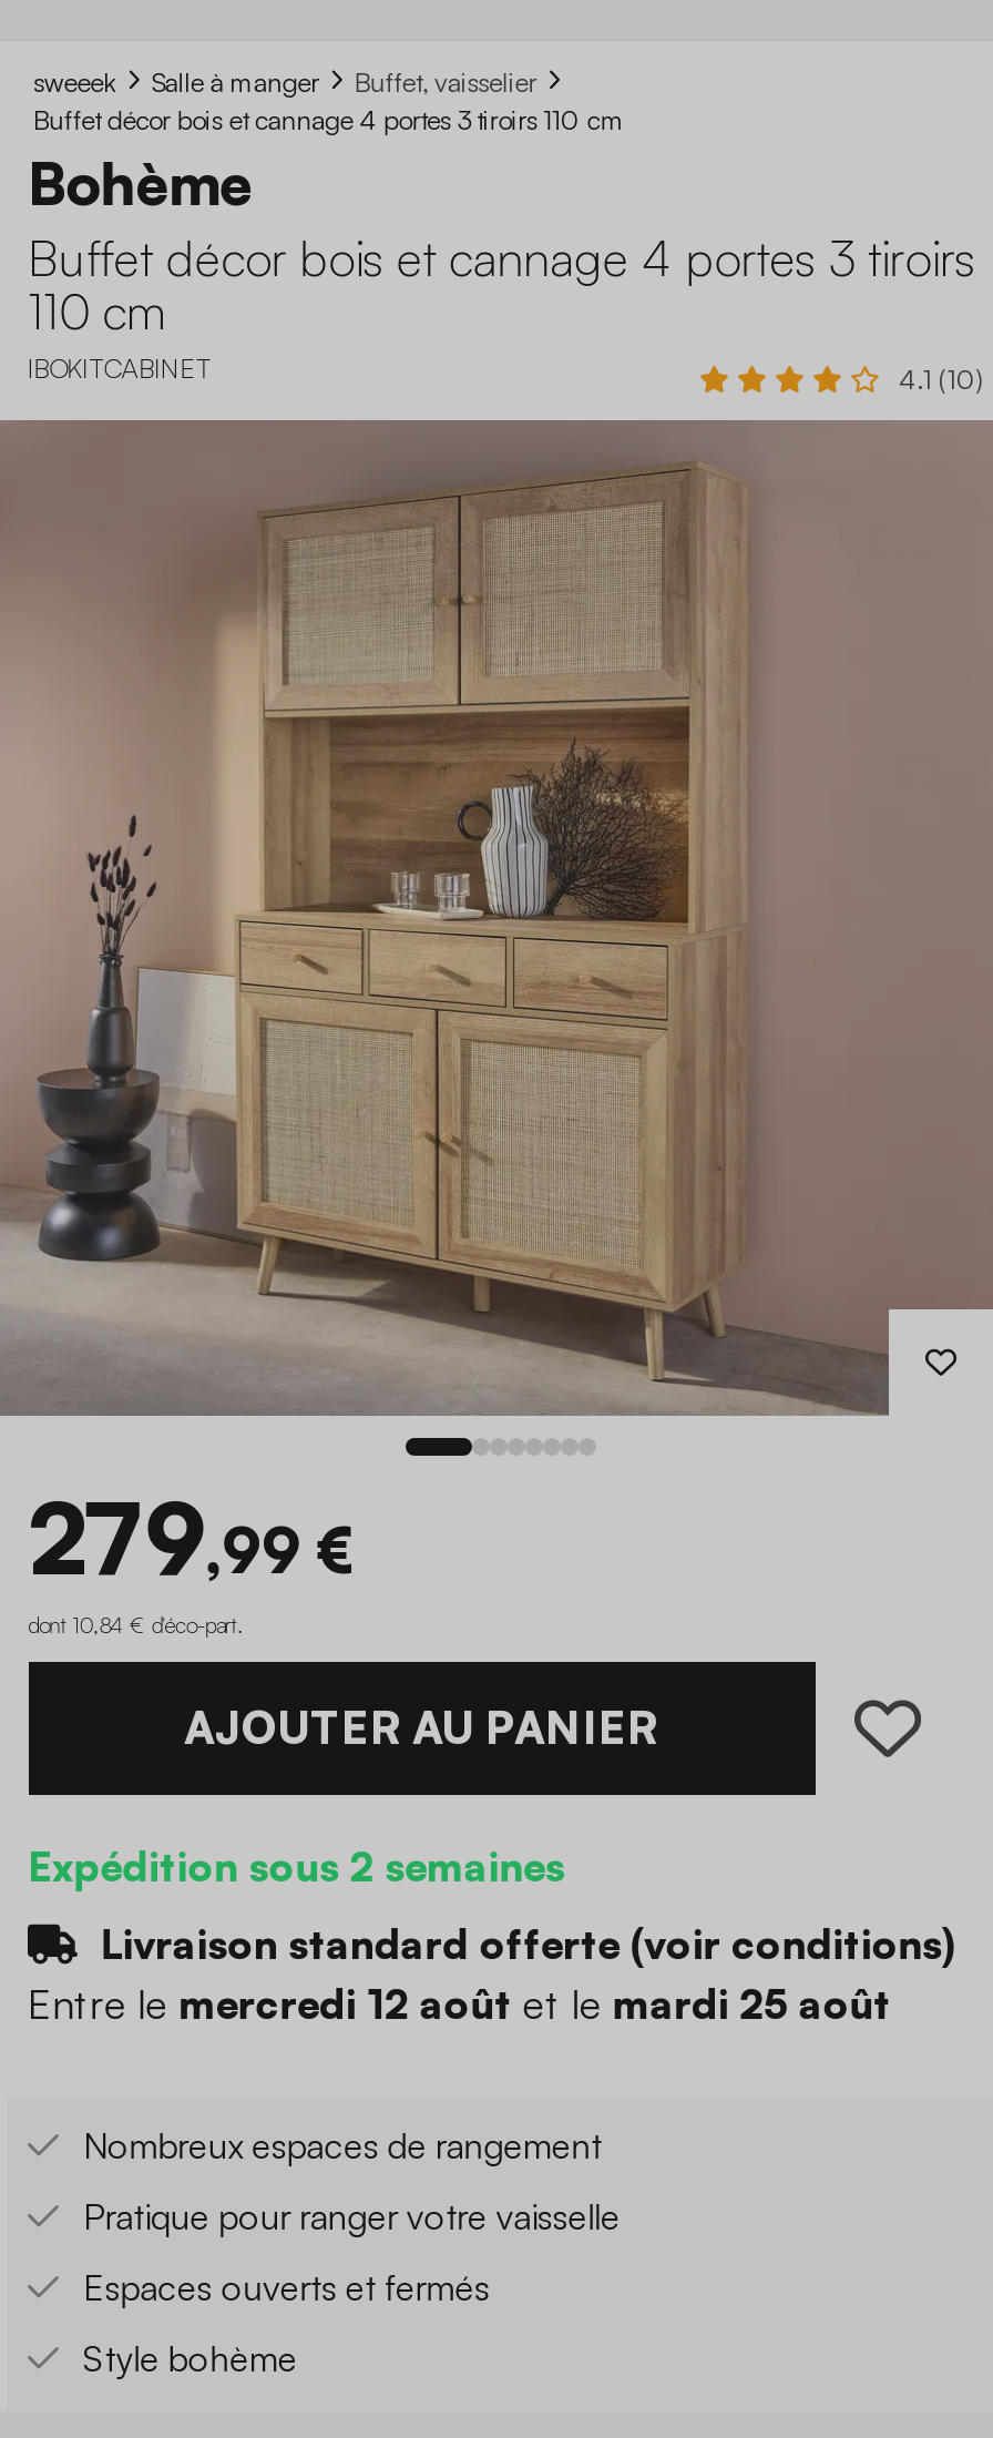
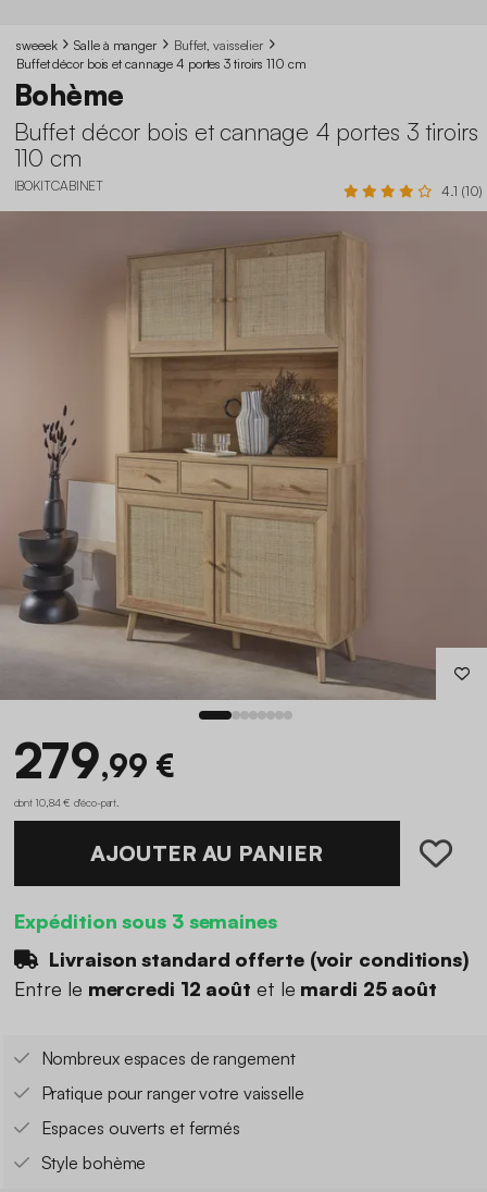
[28,1841,565,1889] Expédition sous 2 semaines -> [14,909,277,932] Expédition sous 3 semaines

